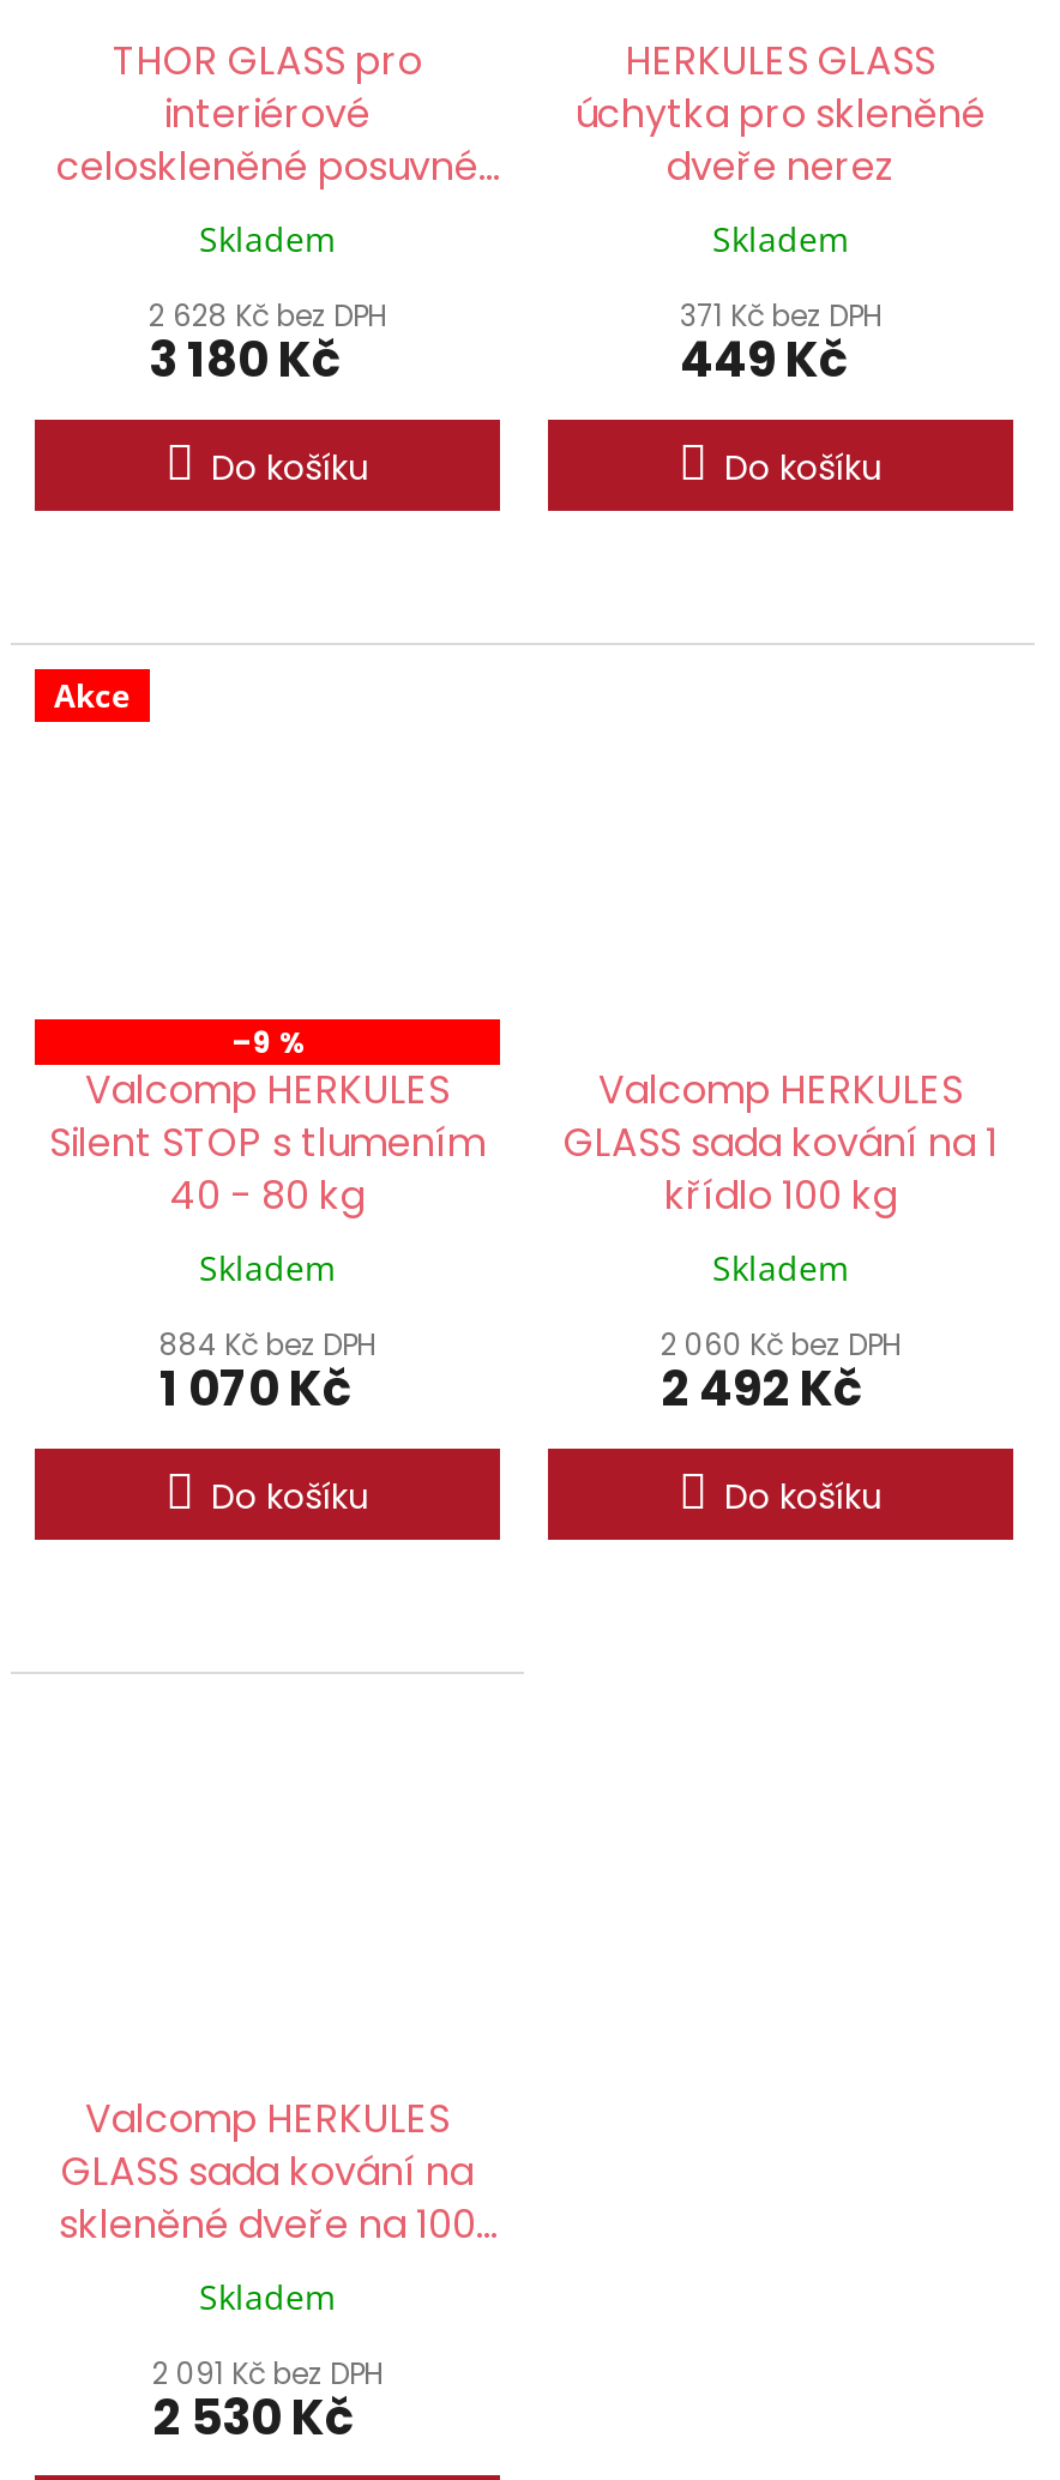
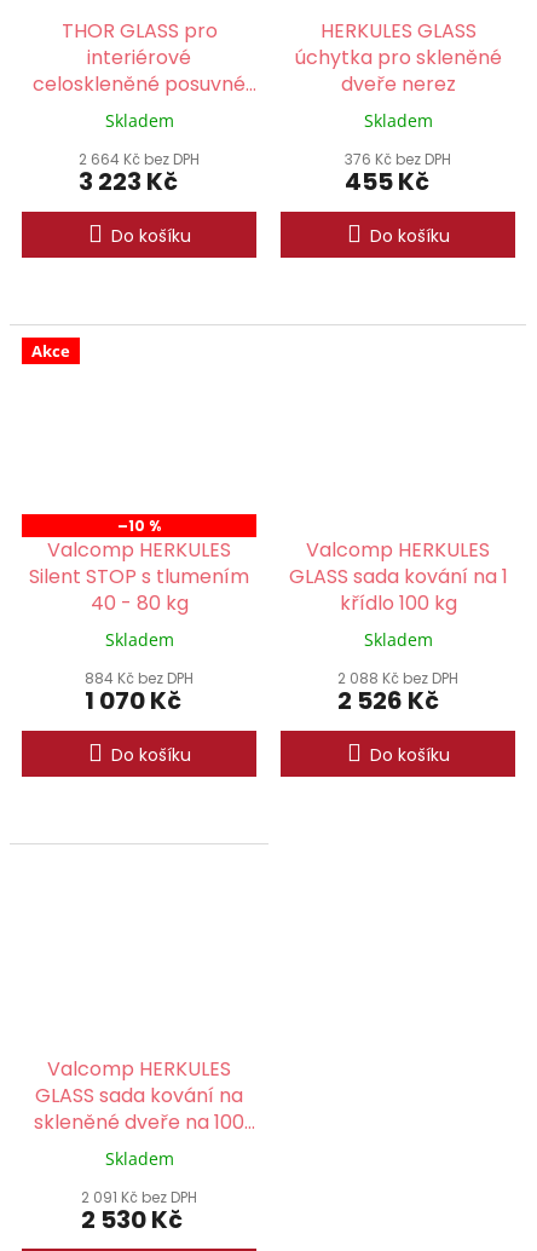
[149,295,386,336] 2 628 Kč bez DPH -> [79,149,200,170] 2 664 Kč bez DPH
[680,295,881,336] 371 Kč bez DPH -> [345,149,451,170] 376 Kč bez DPH
[149,326,341,394] 3 180 Kč -> [79,165,178,199] 3 223 Kč
[680,326,848,394] 449 Kč -> [345,165,429,199] 455 Kč
[231,1022,303,1062] –9 % -> [117,515,161,536] –10 %
[661,1324,901,1364] 2 060 Kč bez DPH -> [337,668,458,688] 2 088 Kč bez DPH
[661,1355,862,1422] 2 492 Kč -> [337,683,439,717] 2 526 Kč

